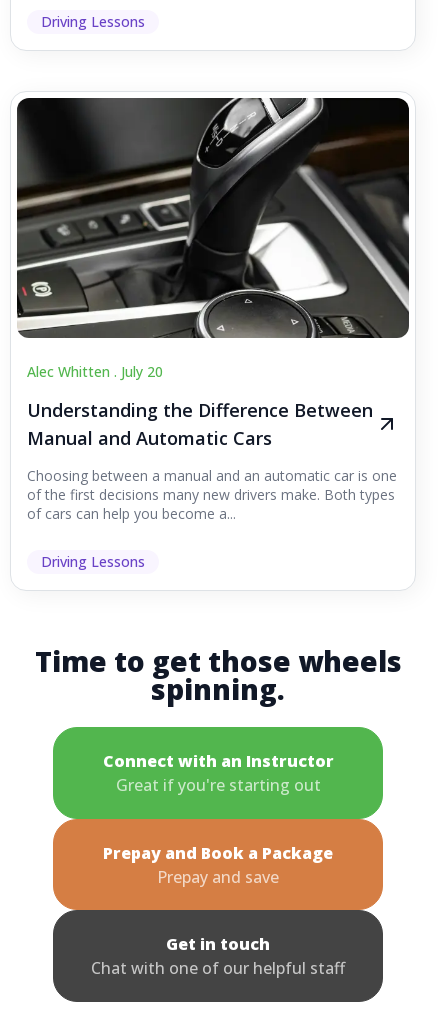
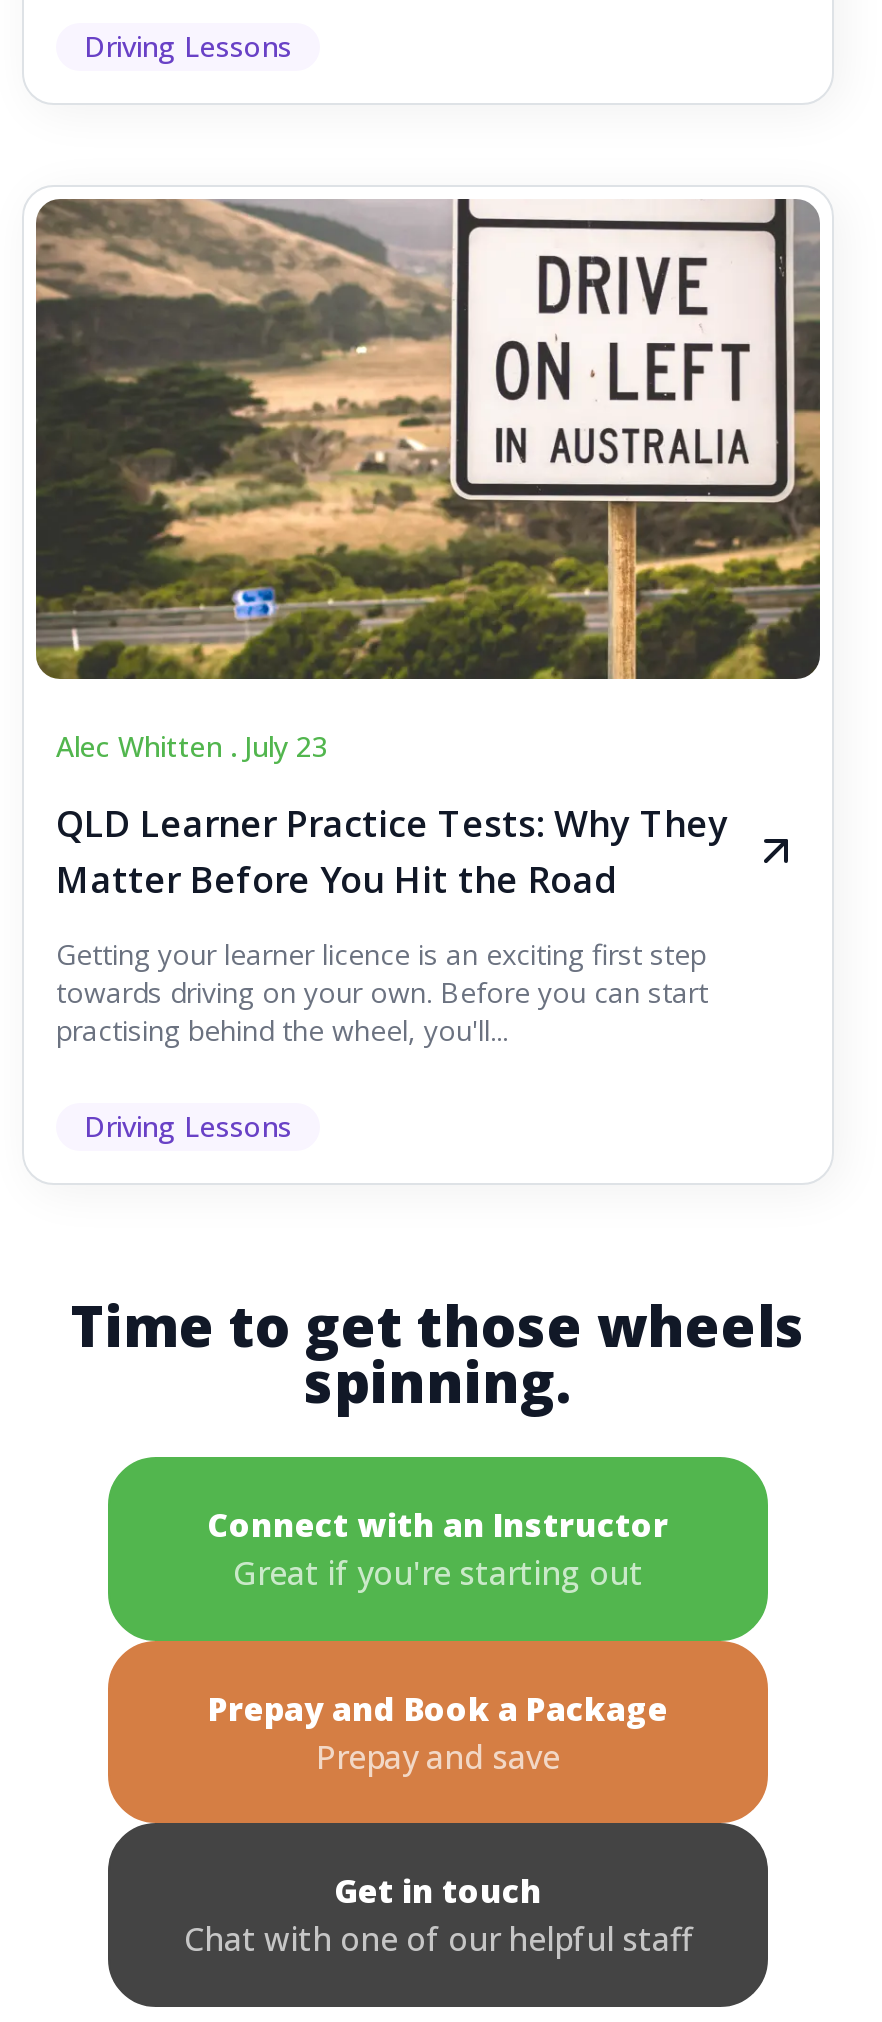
[16,97,410,381] [image] | Alec Whitten . July 20 -> [34,197,822,765] [image] | Alec Whitten . July 23
[27,398,373,450] Understanding the Difference Between | Manual and Automatic Cars -> [56,799,728,903] QLD Learner Practice Tests: Why They | Matter Before You Hit the Road
[27,466,397,523] Choosing between a manual and an automatic car is one | of the first decisions many new drivers make. Both types | of cars can help you become a... -> [56,935,708,1049] Getting your learner licence is an exciting first step | towards driving on your own. Before you can start | practising behind the wheel, you'll...

